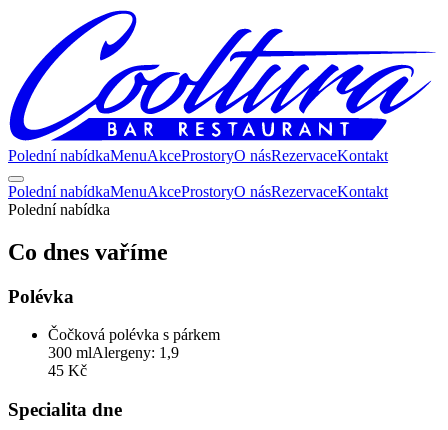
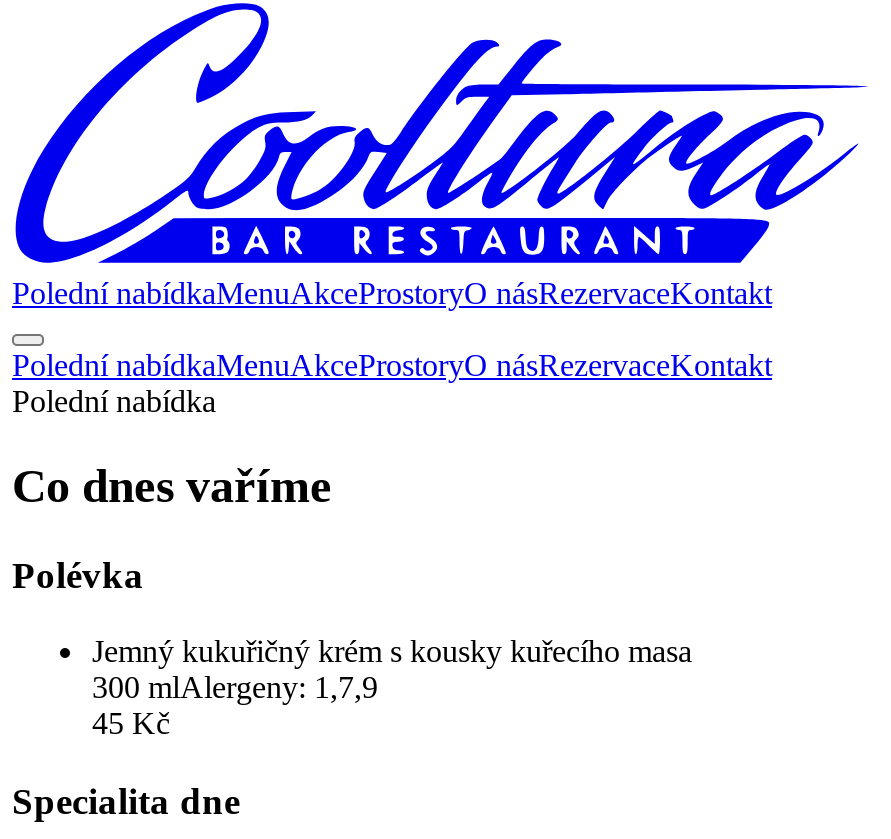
[48,326,220,361] Čočková polévka s párkem | 300 mlAlergeny: 1,9 -> [92,635,692,705] Jemný kukuřičný krém s kousky kuřecího masa | 300 mlAlergeny: 1,7,9

